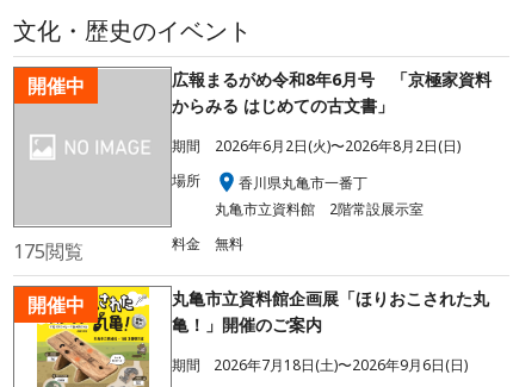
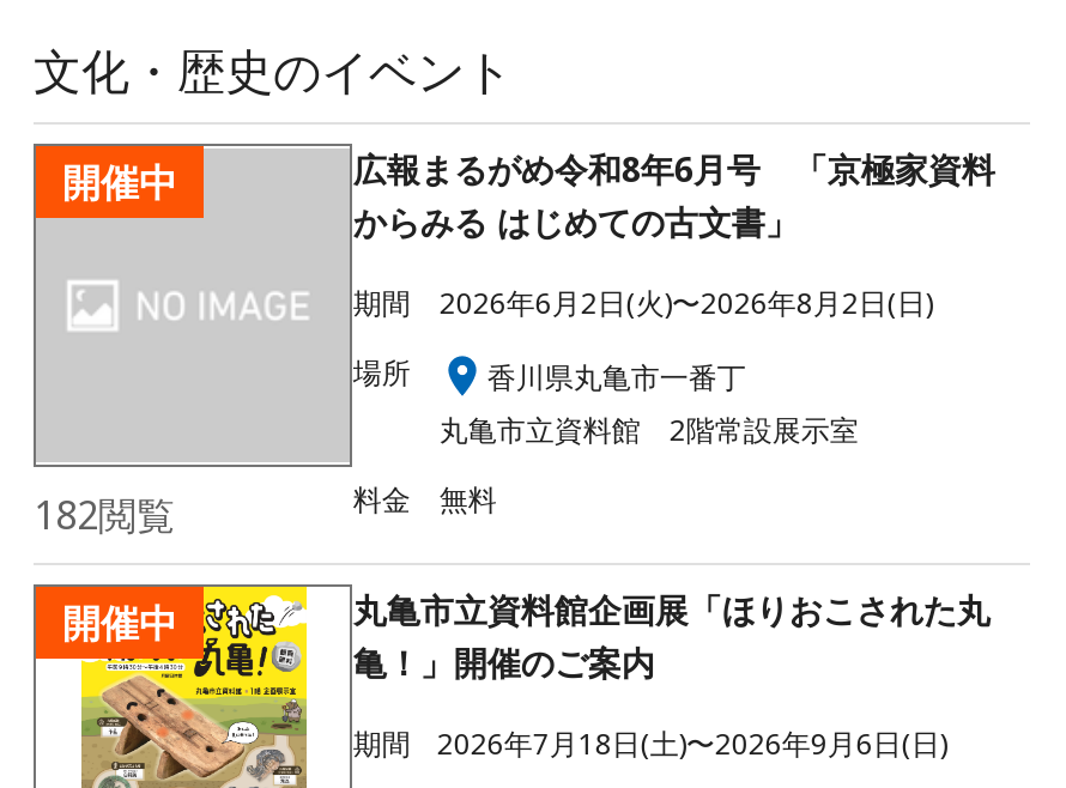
[13,239,84,265] 175閲覧 -> [34,489,175,542] 182閲覧

